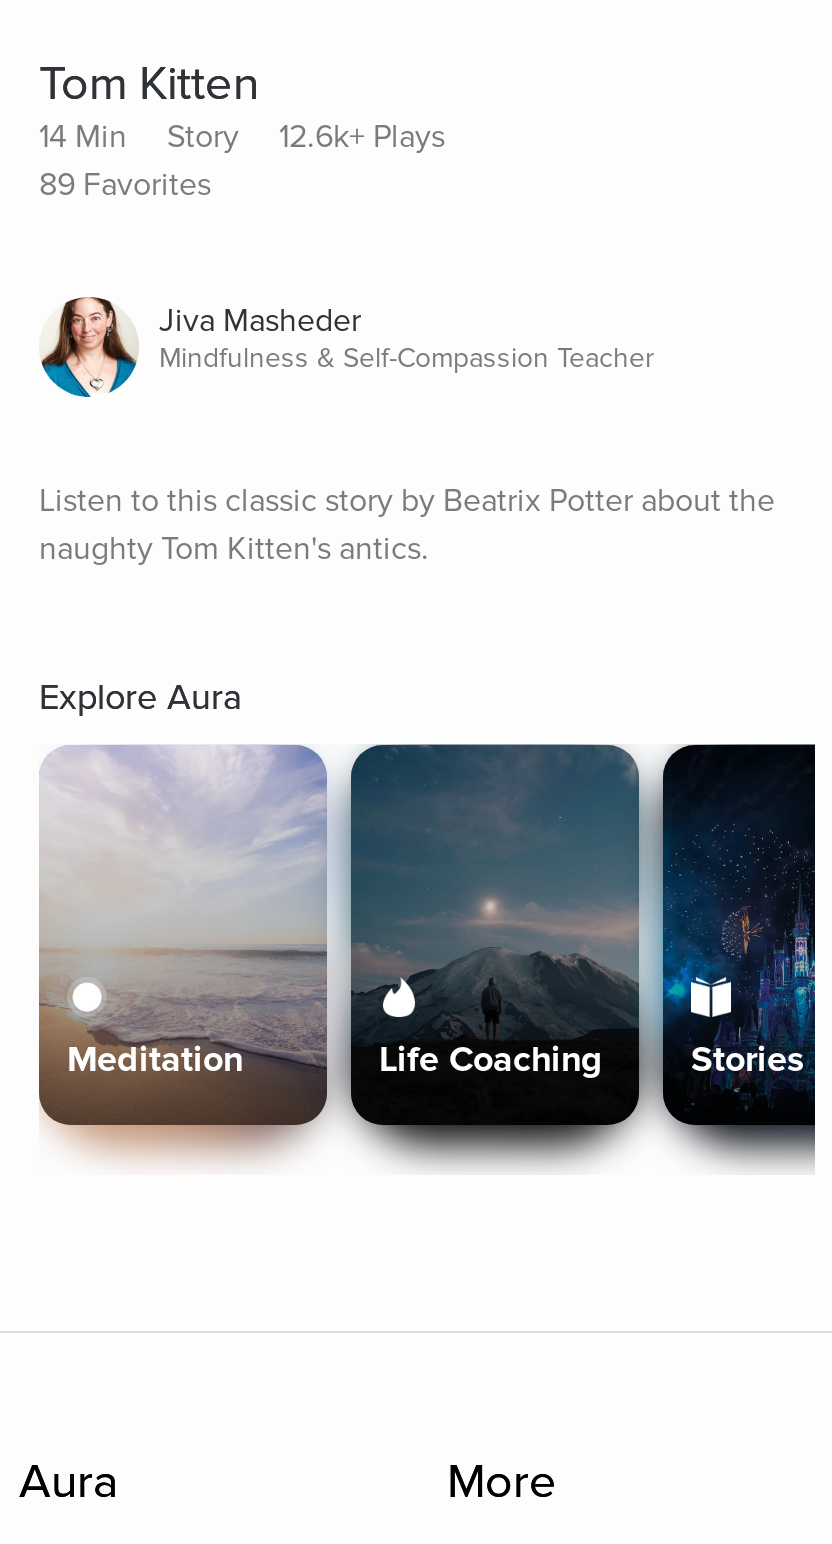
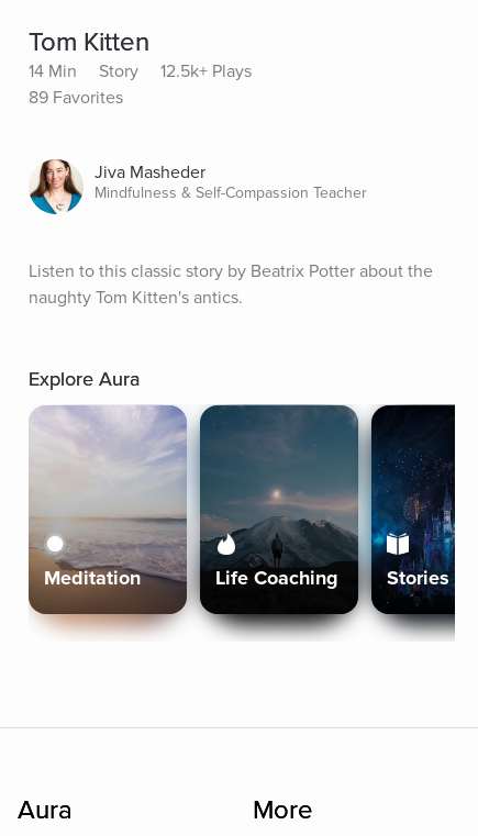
[39,117,445,157] 14 Min Story 12.6k+ Plays -> [29,60,252,82] 14 Min Story 12.5k+ Plays

